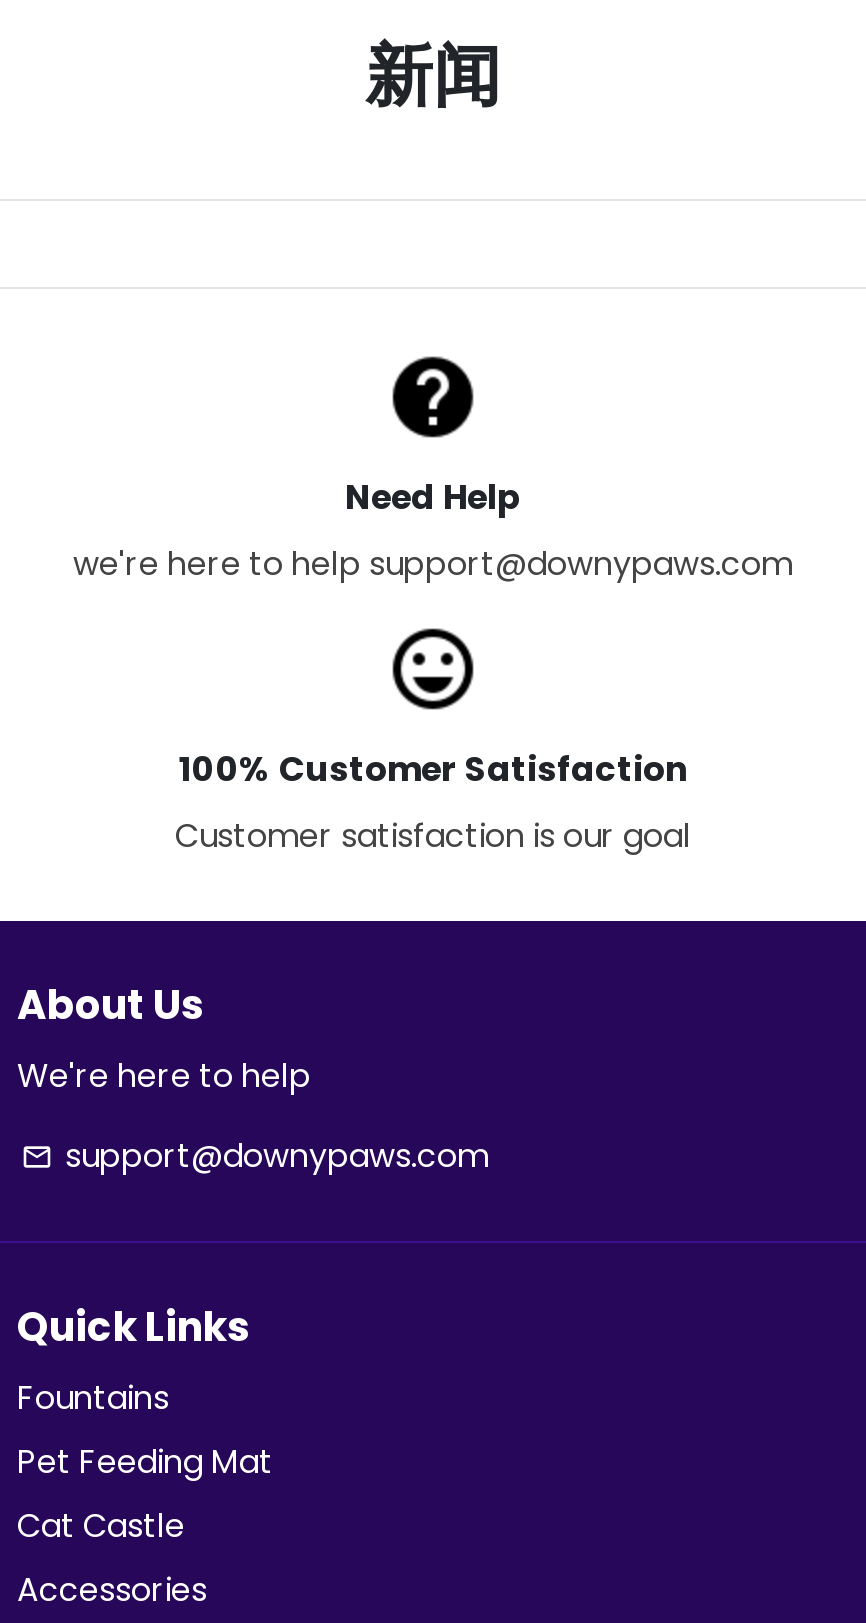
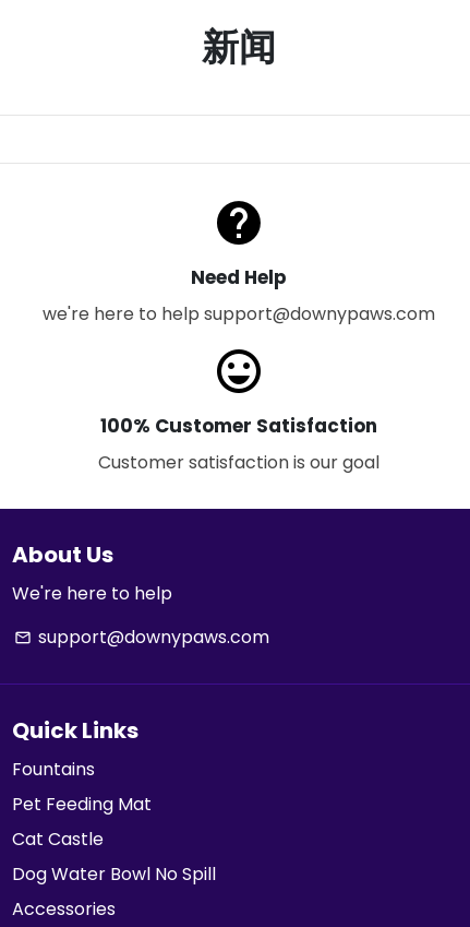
none -> [12,861,216,887] Dog Water Bowl No Spill

